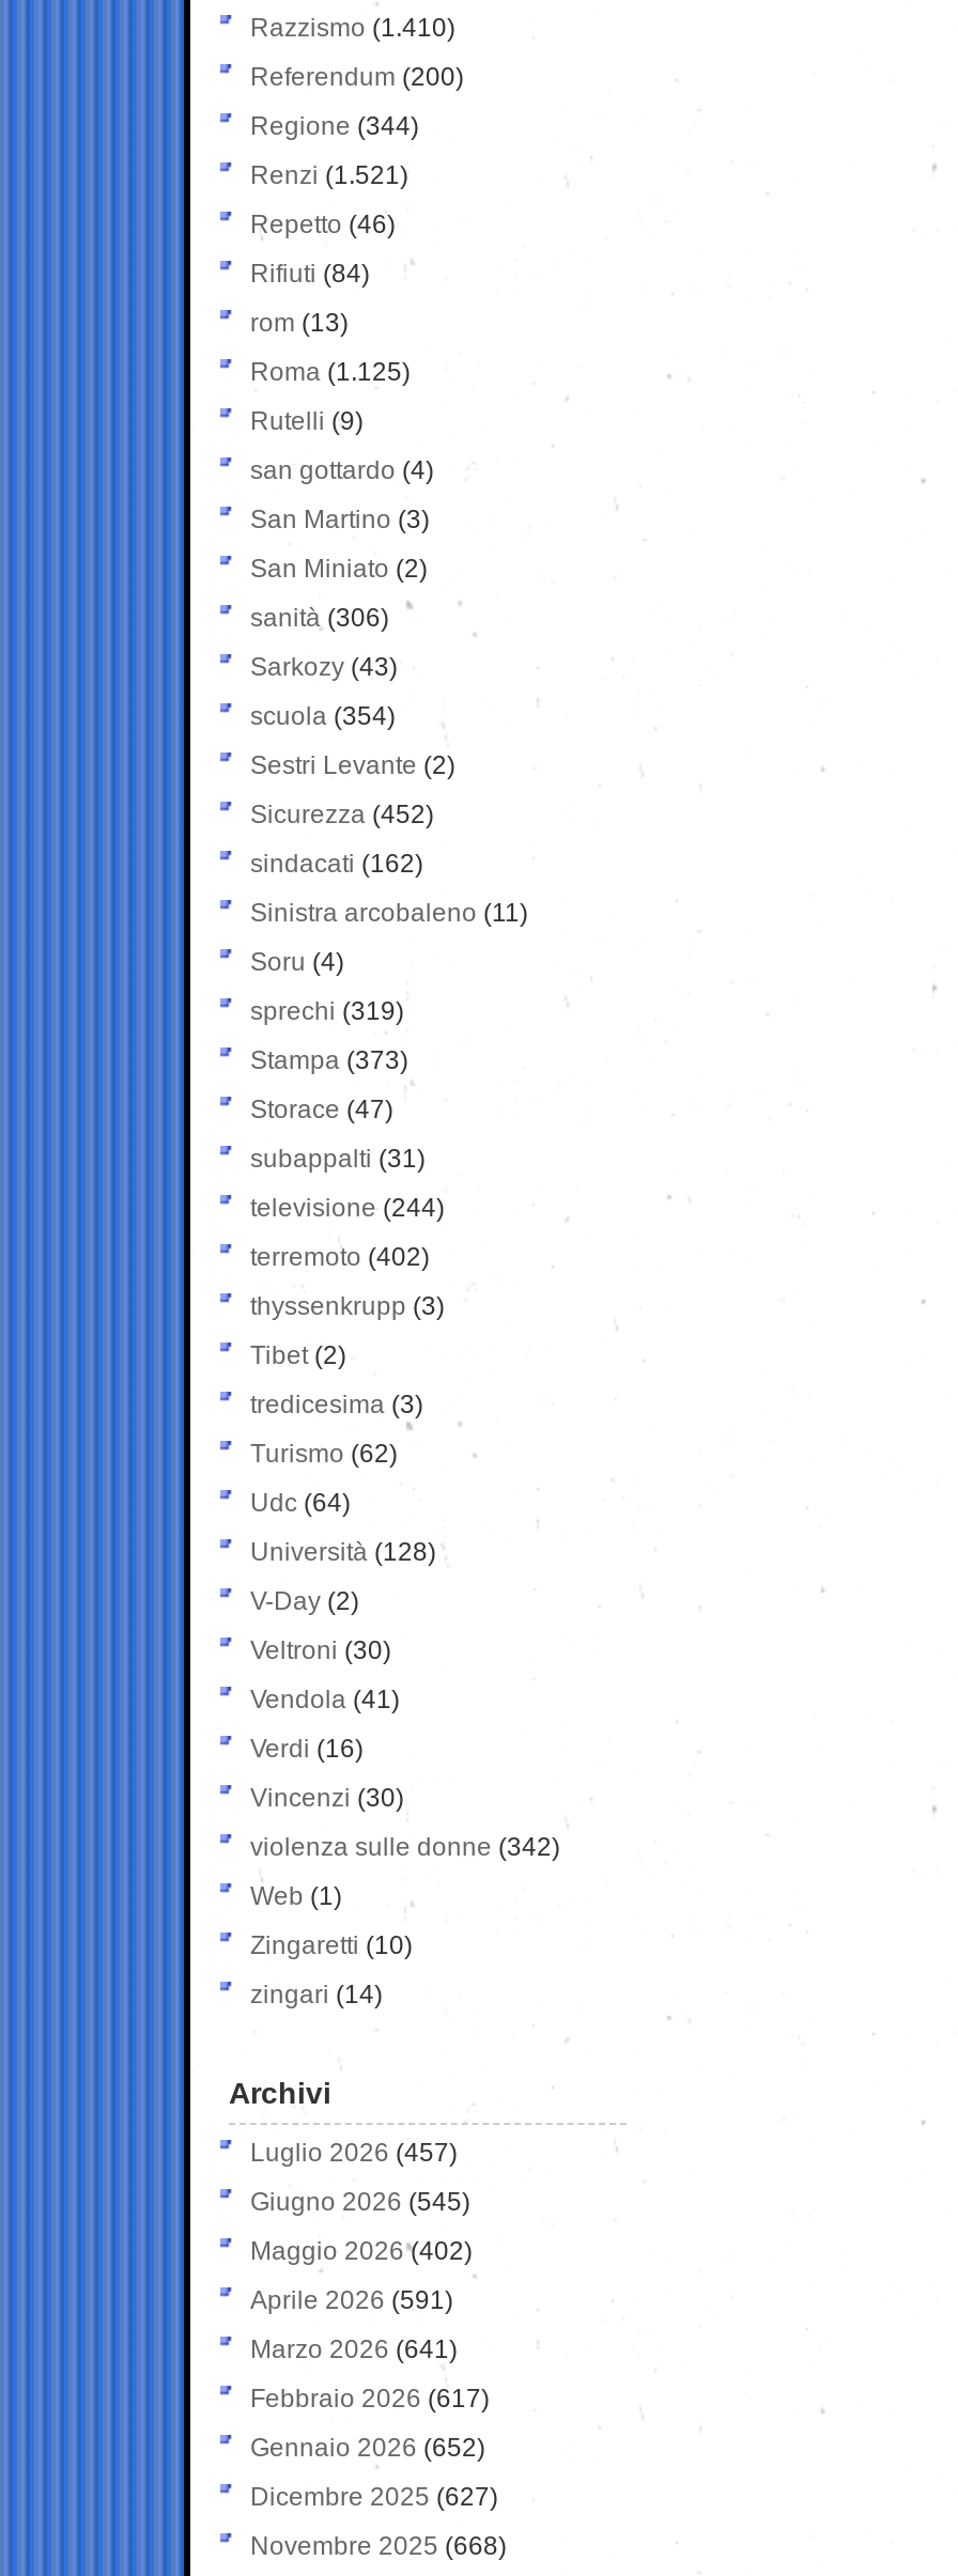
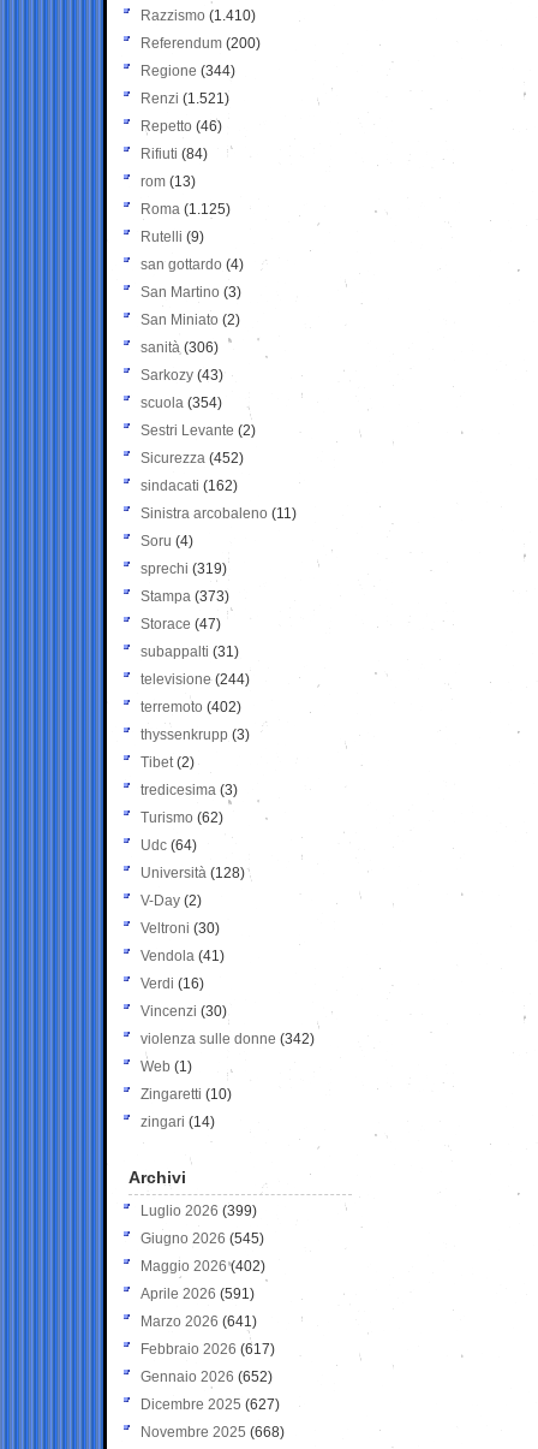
[250,2138,458,2167] Luglio 2026 (457) -> [141,1202,257,1219] Luglio 2026 (399)

